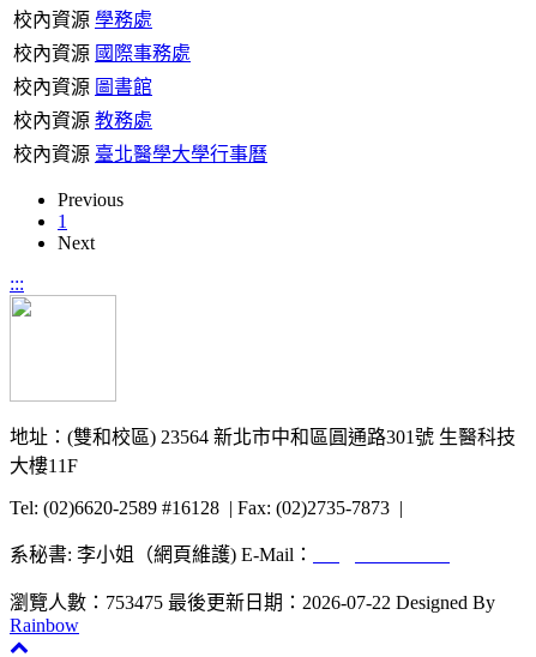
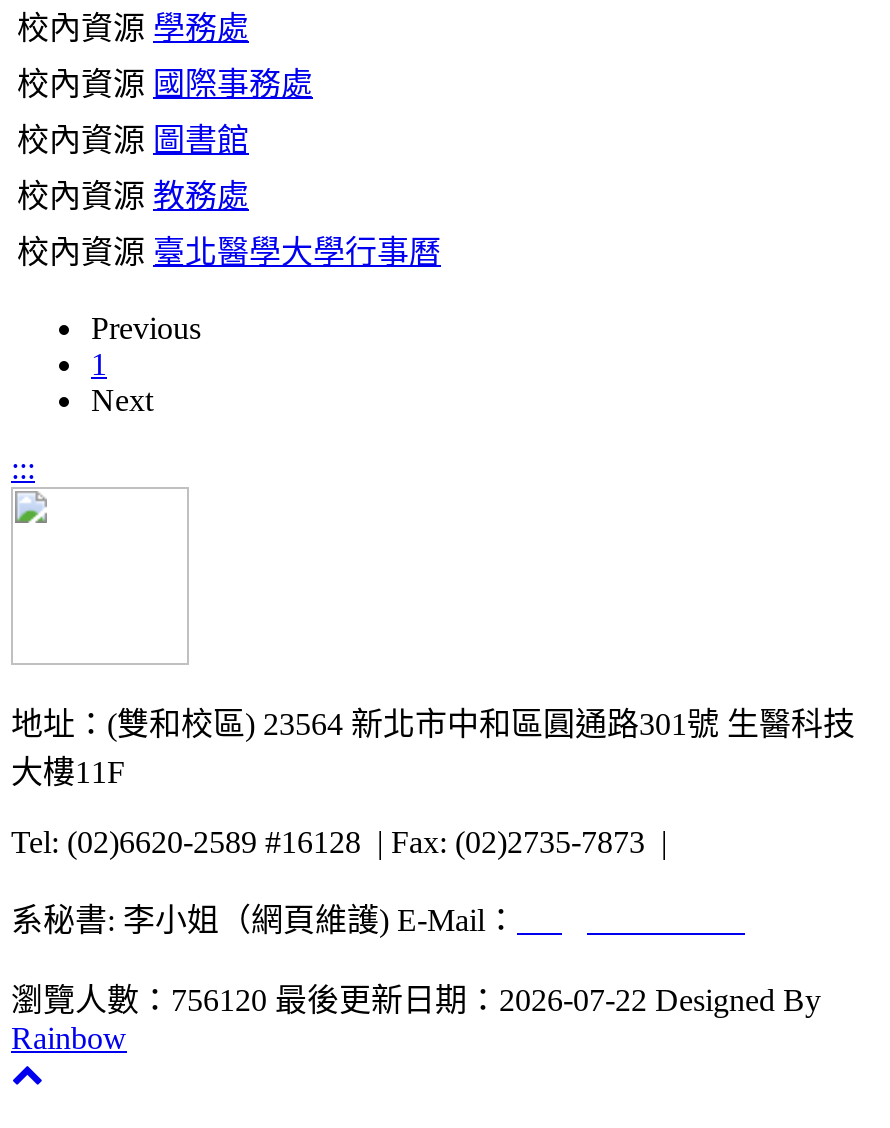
[10,592,495,612] 瀏覽人數：753475 最後更新日期：2026-07-22 Designed By -> [11,982,821,1016] 瀏覽人數：756120 最後更新日期：2026-07-22 Designed By

